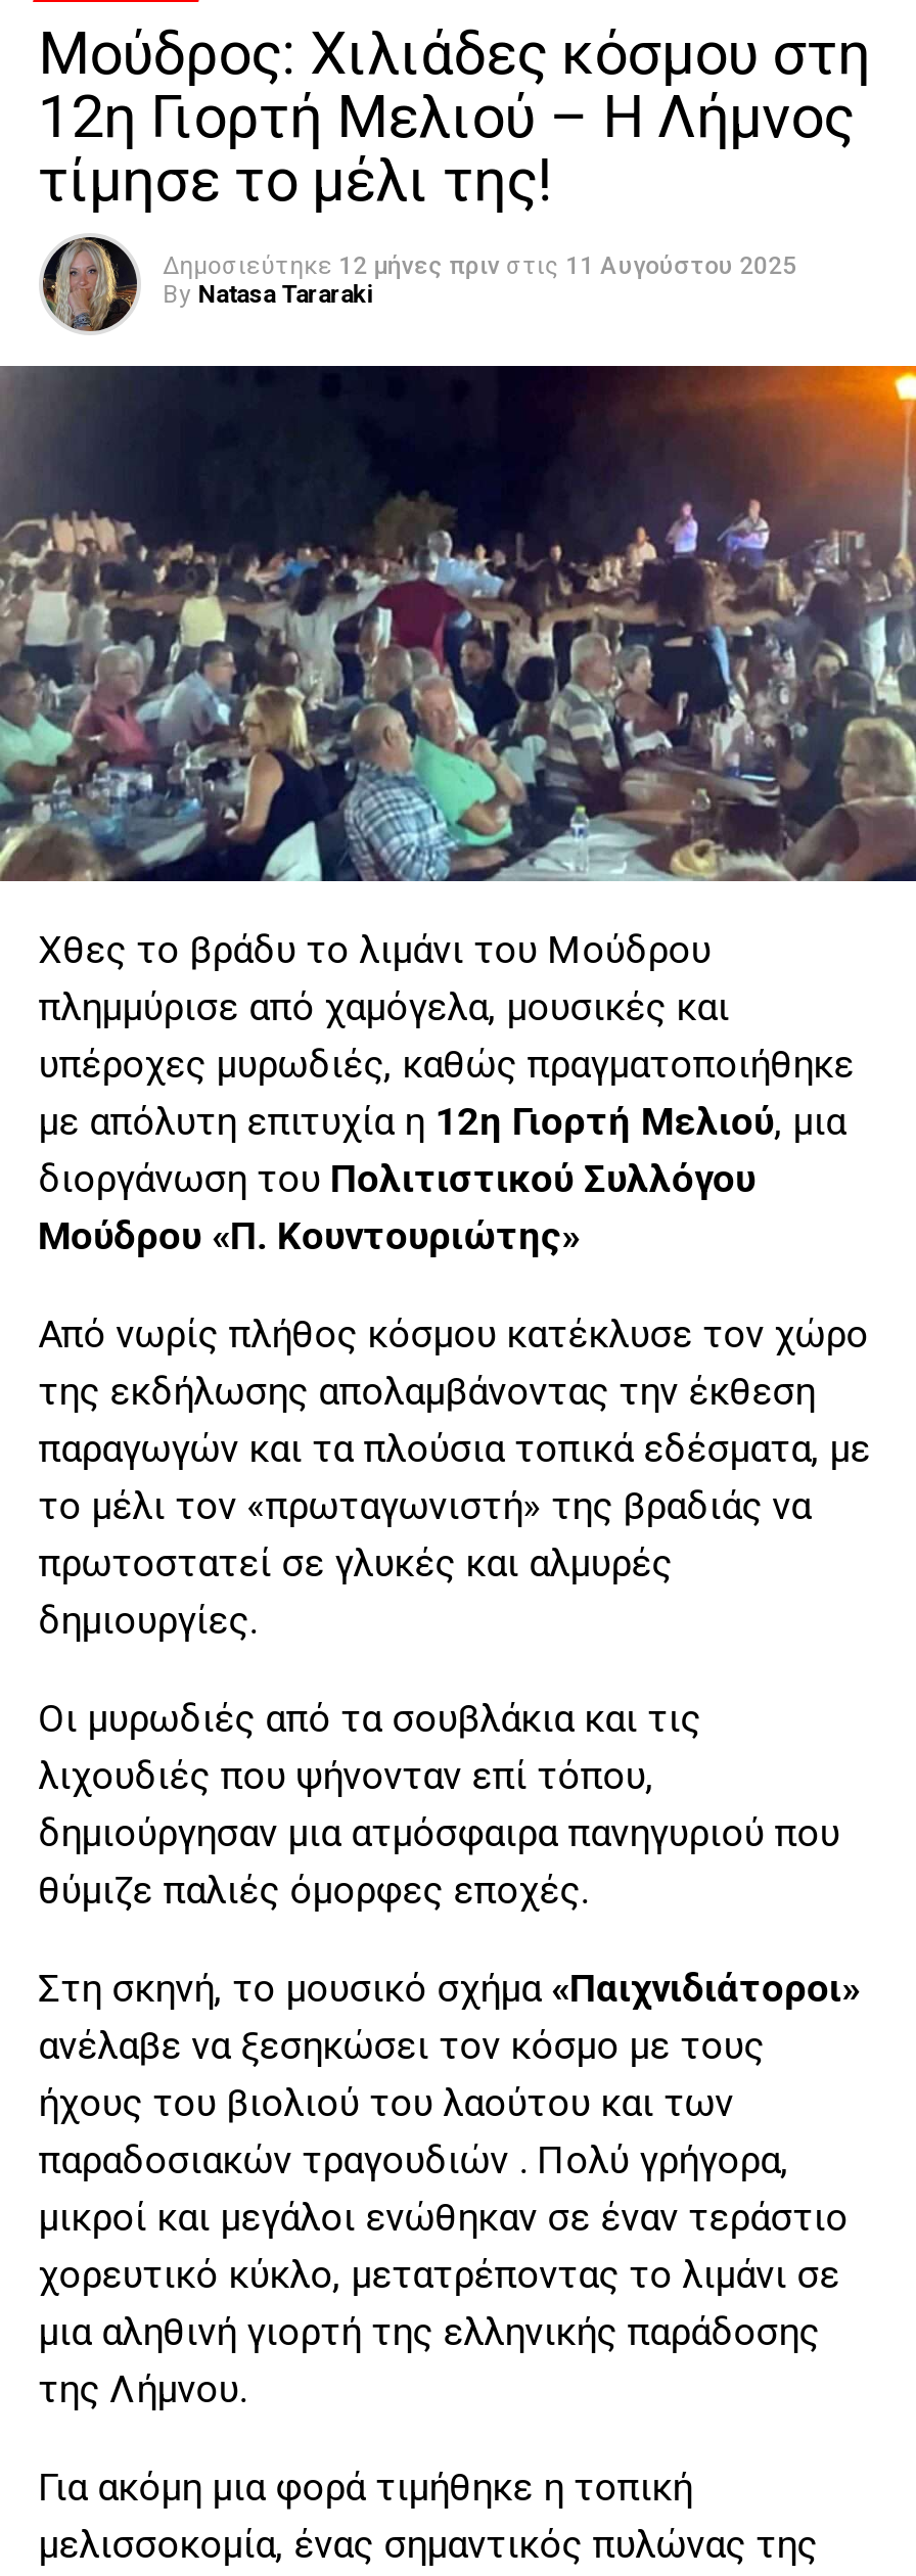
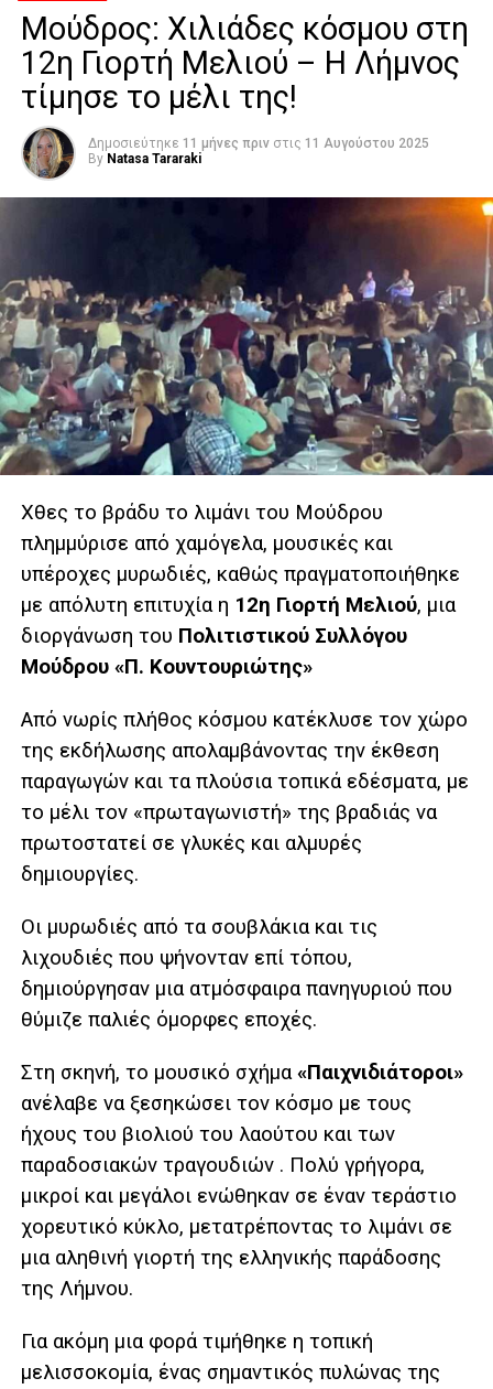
[163,251,797,280] Δημοσιεύτηκε 12 μήνες πριν στις 11 Αυγούστου 2025 -> [88,136,429,151] Δημοσιεύτηκε 11 μήνες πριν στις 11 Αυγούστου 2025

